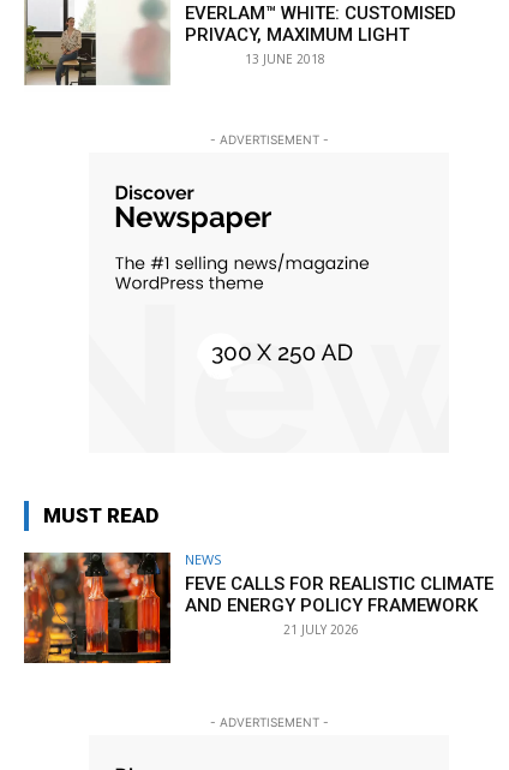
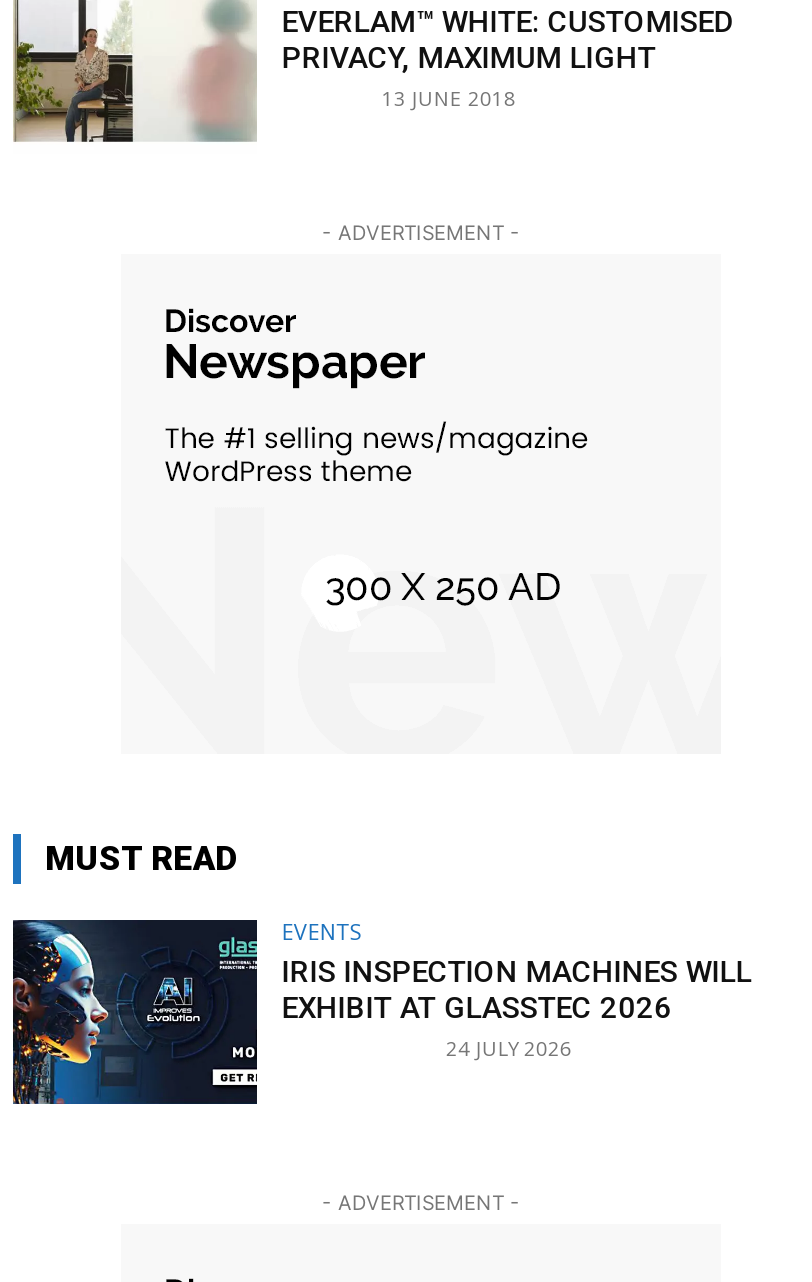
[23,550,494,664] [image] | NEWS | FEVE CALLS FOR REALISTIC CLIMATE | AND ENERGY POLICY FRAMEWORK | 21 JULY 2026 -> [11,916,752,1106] [image] | EVENTS | IRIS INSPECTION MACHINES WILL | EXHIBIT AT GLASSTEC 2026 | 24 JULY 2026

